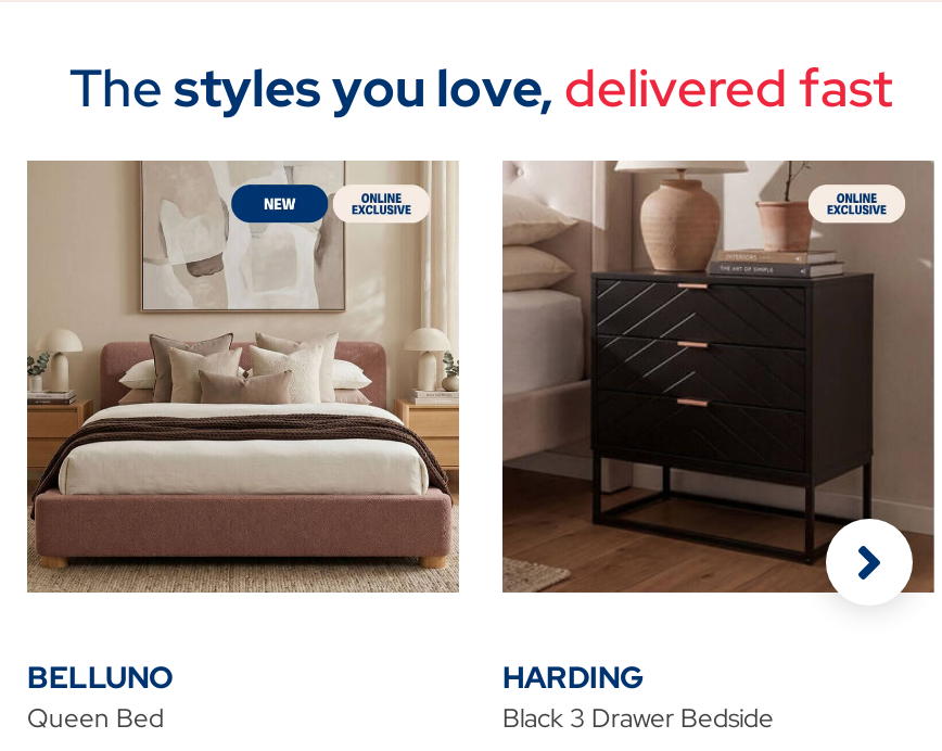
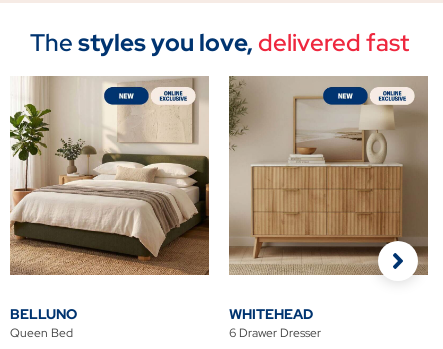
[25,161,461,593] [image] -> [9,77,210,275] [image]
[502,161,932,736] [image] | HARDING | Black 3 Drawer Bedside -> [228,76,428,341] [image] | WHITEHEAD | 6 Drawer Dresser

